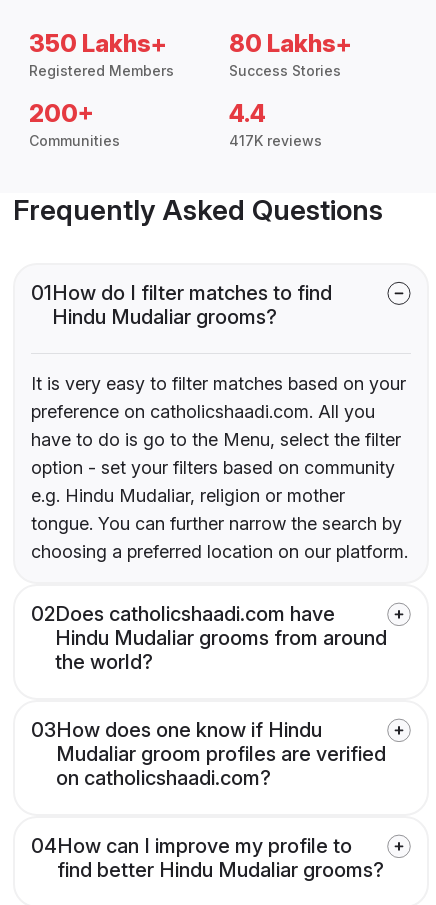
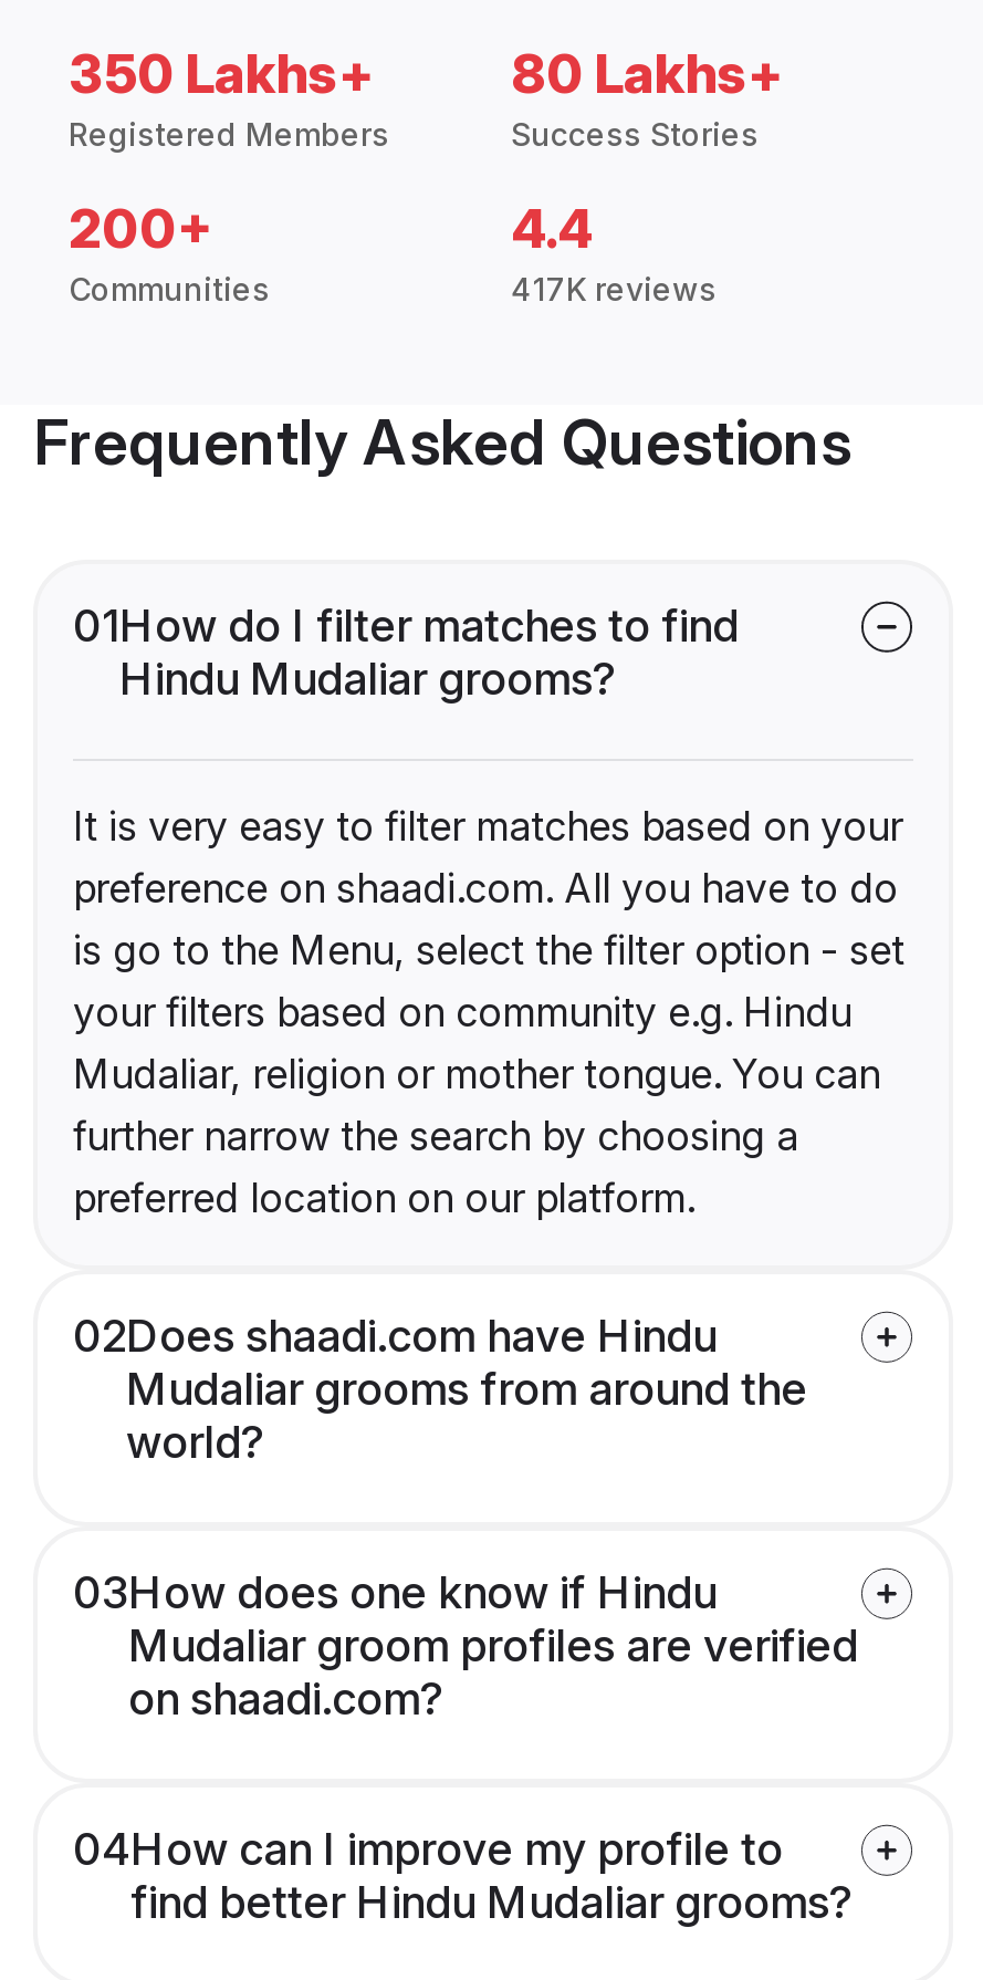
[31,401,408,562] preference on catholicshaadi.com. All you | have to do is go to the Menu, select the filter | option - set your filters based on community | e.g. Hindu Mudaliar, religion or mother | tongue. You can further narrow the search by | choosing a preferred location on our platform. -> [73,866,904,1222] preference on shaadi.com. All you have to do | is go to the Menu, select the filter option - set | your filters based on community e.g. Hindu | Mudaliar, religion or mother tongue. You can | further narrow the search by choosing a | preferred location on our platform.
[31,602,387,674] 02Does catholicshaadi.com have | Hindu Mudaliar grooms from around | the world? -> [73,1310,807,1470] 02Does shaadi.com have Hindu | Mudaliar grooms from around the | world?
[56,766,271,790] on catholicshaadi.com? -> [128,1673,445,1726] on shaadi.com?

